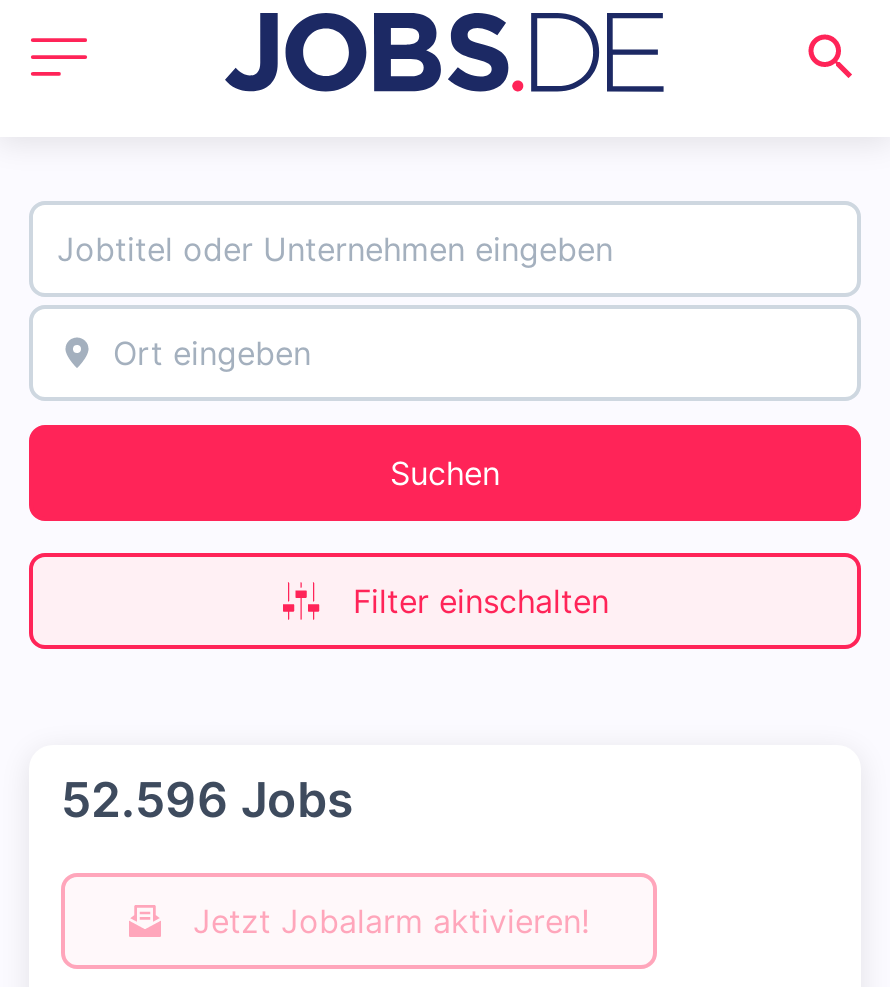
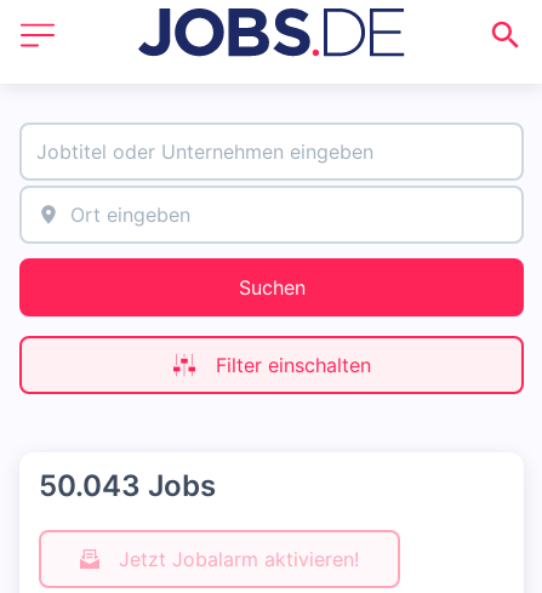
[61,771,353,829] 52.596 Jobs -> [39,468,216,503] 50.043 Jobs

